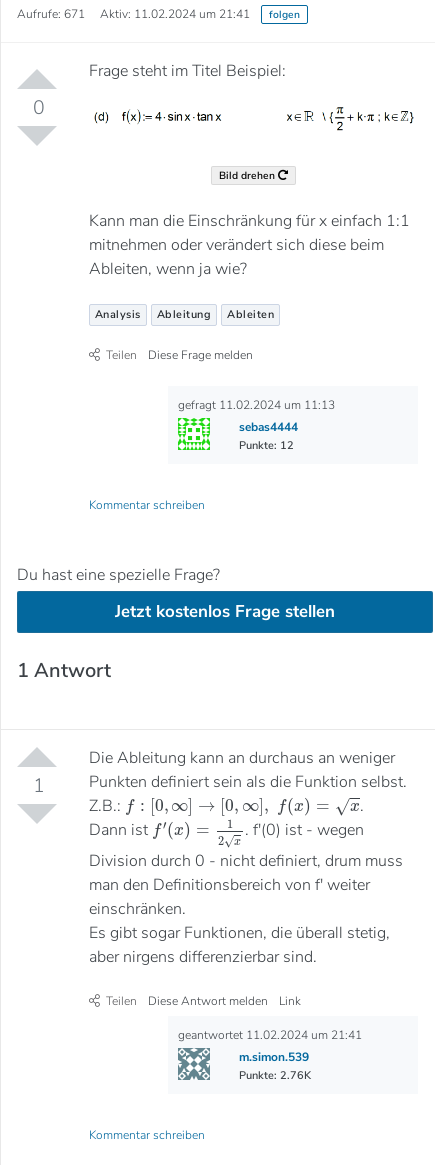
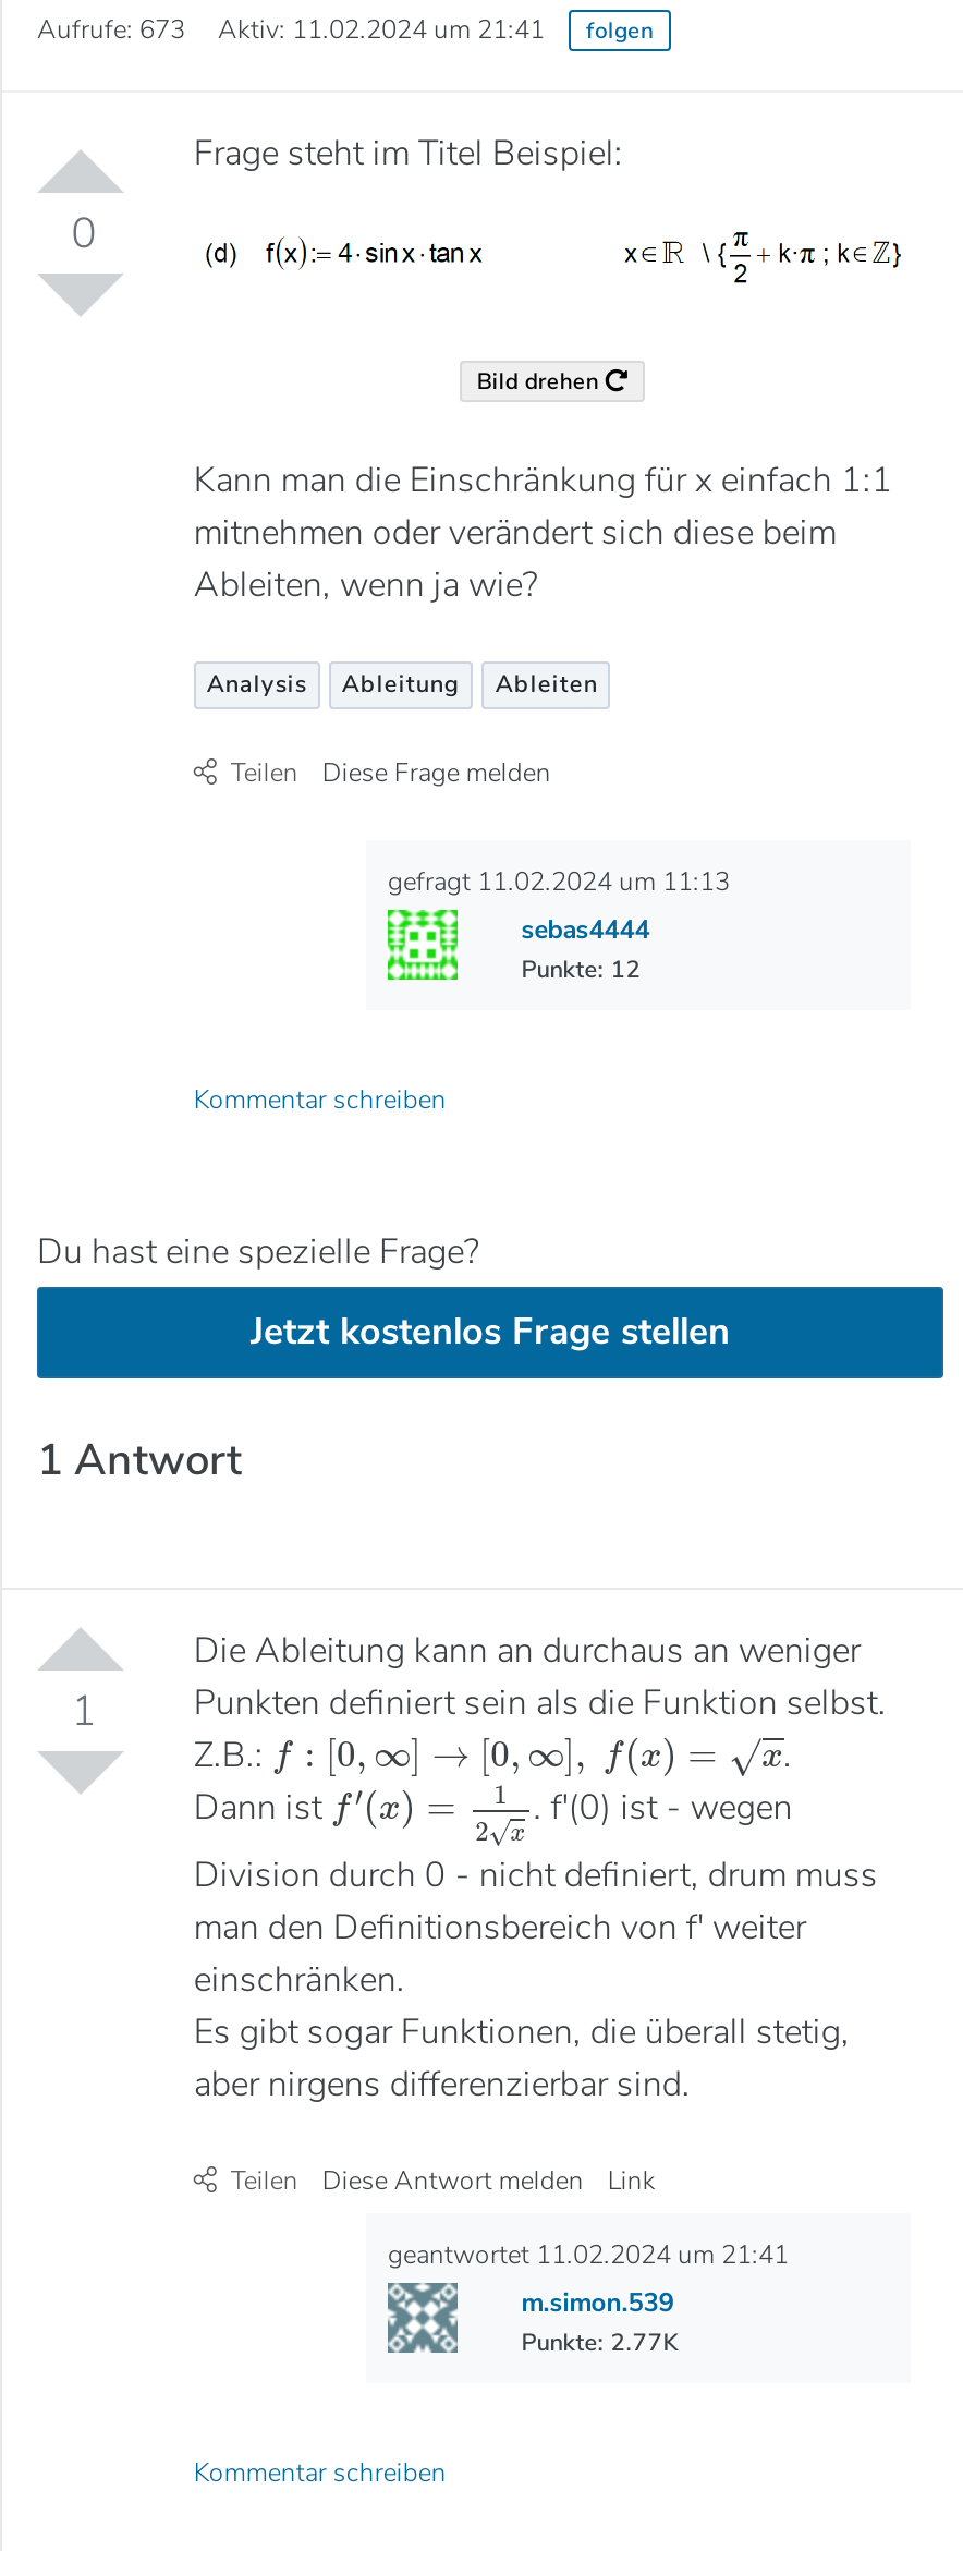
[17,6,253,22] Aufrufe: 671 Aktiv: 11.02.2024 um 21:41 -> [37,12,551,47] Aufrufe: 673 Aktiv: 11.02.2024 um 21:41
[239,1067,311,1082] Punkte: 2.76K -> [521,2325,678,2358] Punkte: 2.77K

